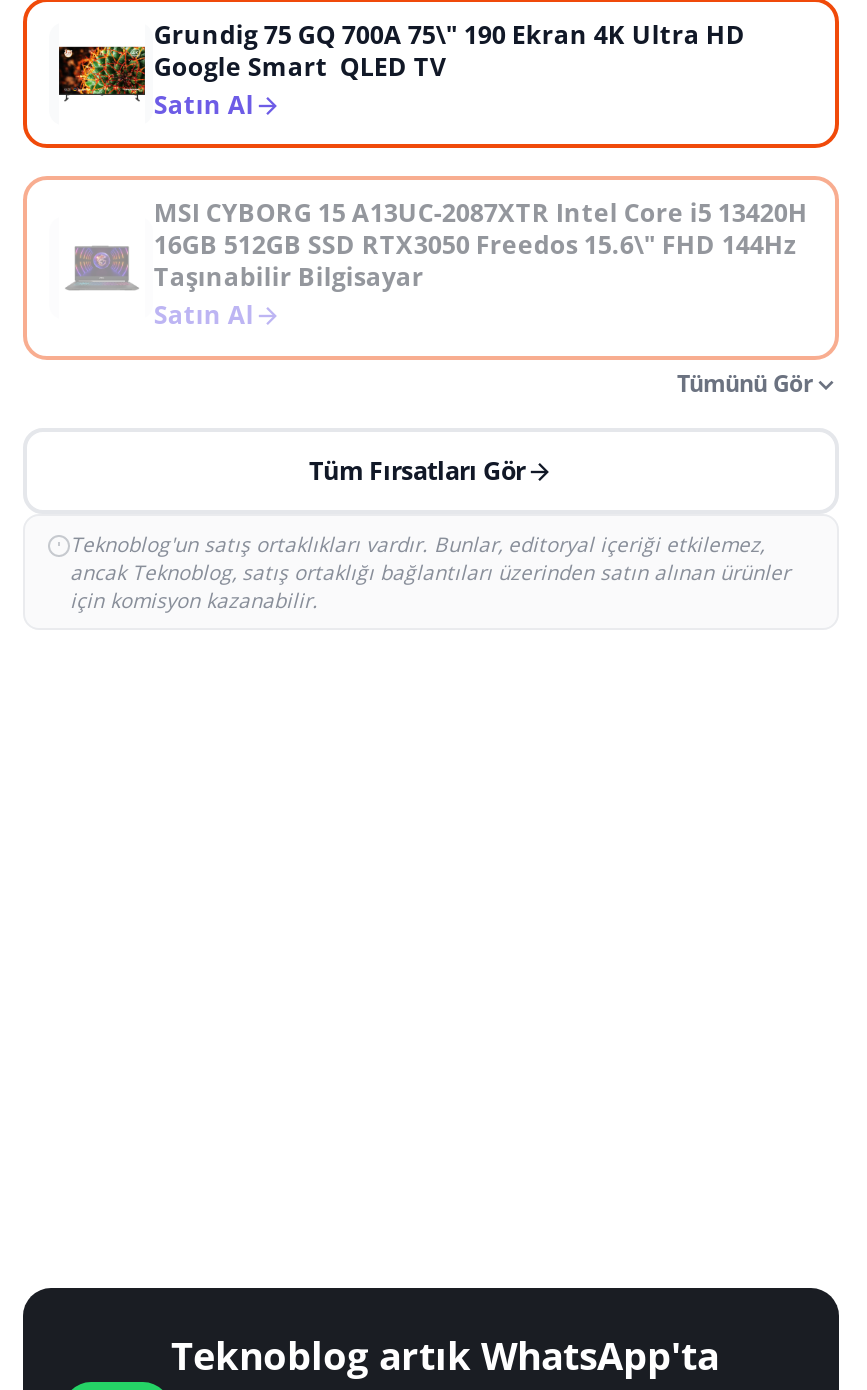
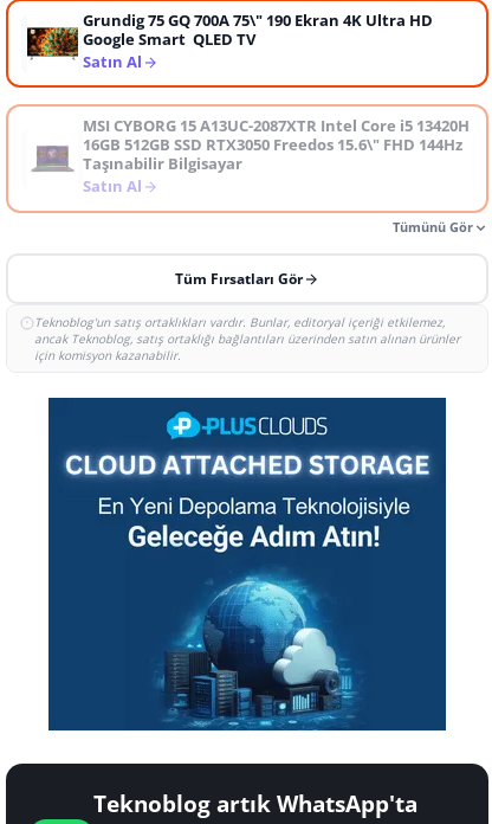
none -> [47,397,447,732] [image]

